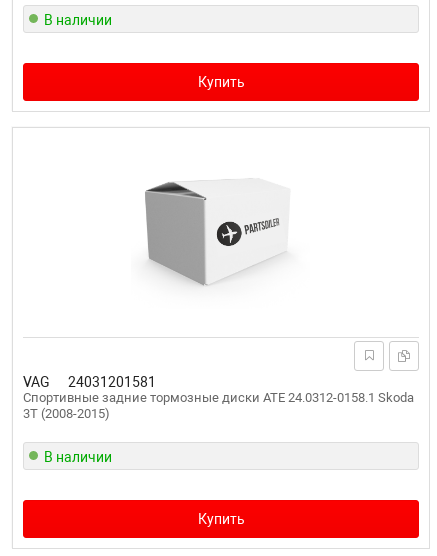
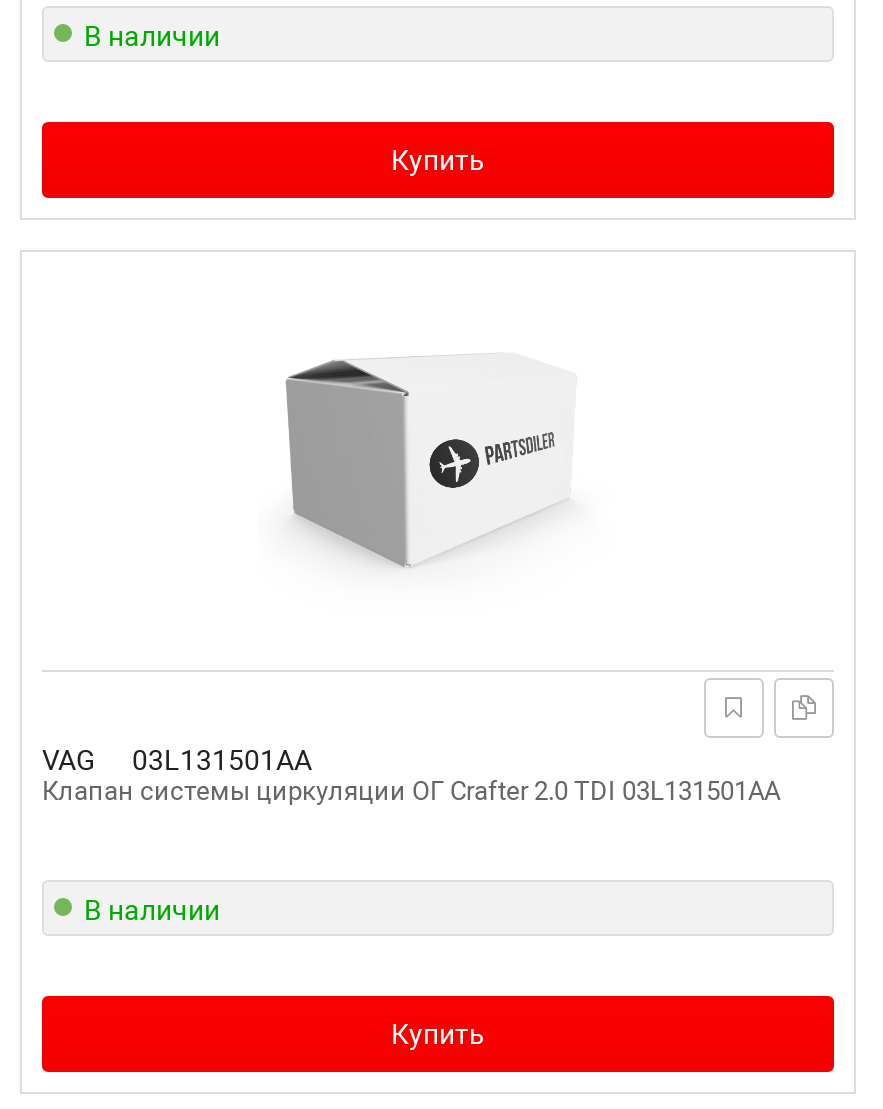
[23,374,414,421] 24031201581 | Спортивные задние тормозные диски ATE 24.0312-0158.1 Skoda | 3T (2008-2015) -> [42,744,780,806] 03L131501AA | Клапан системы циркуляции ОГ Crafter 2.0 TDI 03L131501AA

